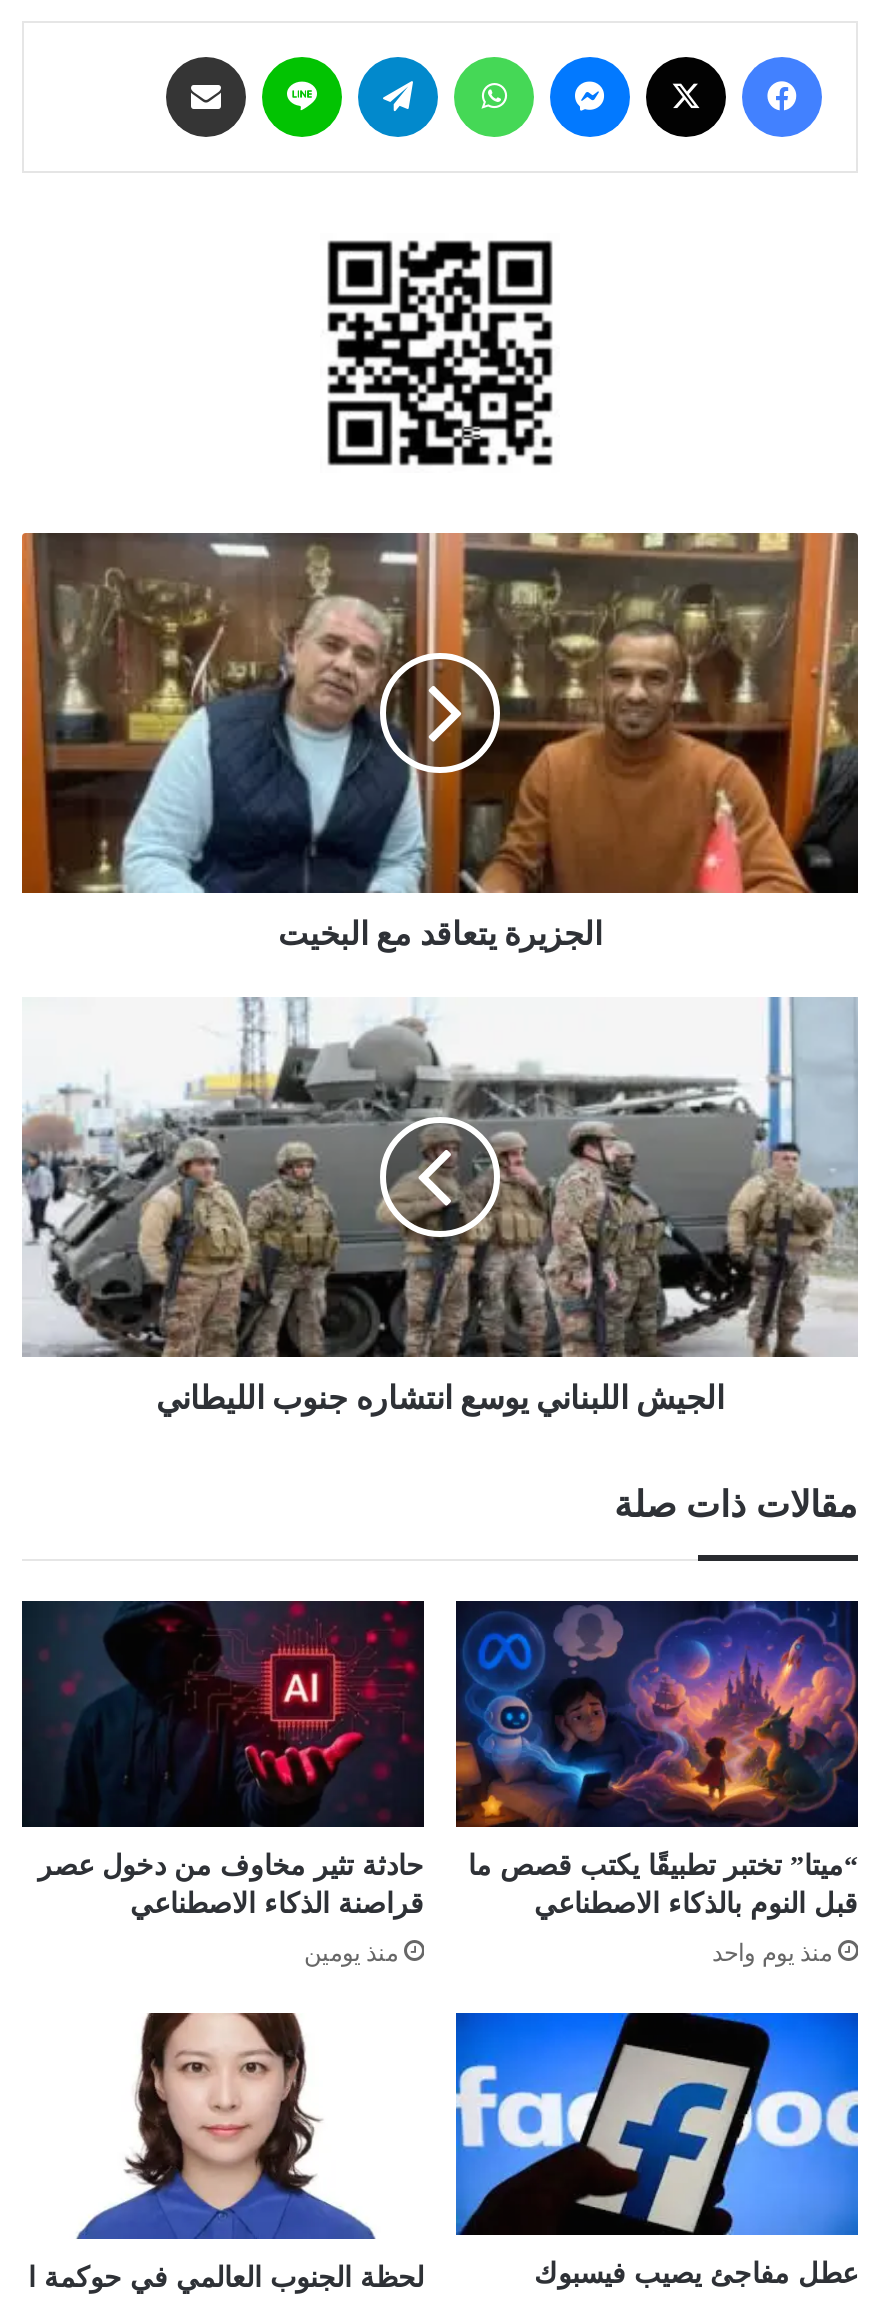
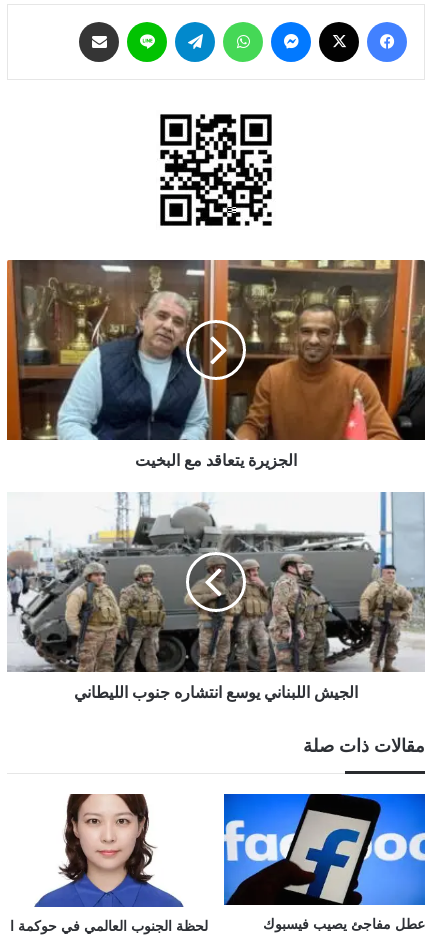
[20,1599,426,1967] [image] | حادثة تثير مخاوف من دخول عصر | قراصنة الذكاء الاصطناعي | منذ يومين -> none
[454,1599,860,1967] [image] | “ميتا” تختبر تطبيقًا يكتب قصص ما | قبل النوم بالذكاء الاصطناعي | منذ يوم واحد -> none

